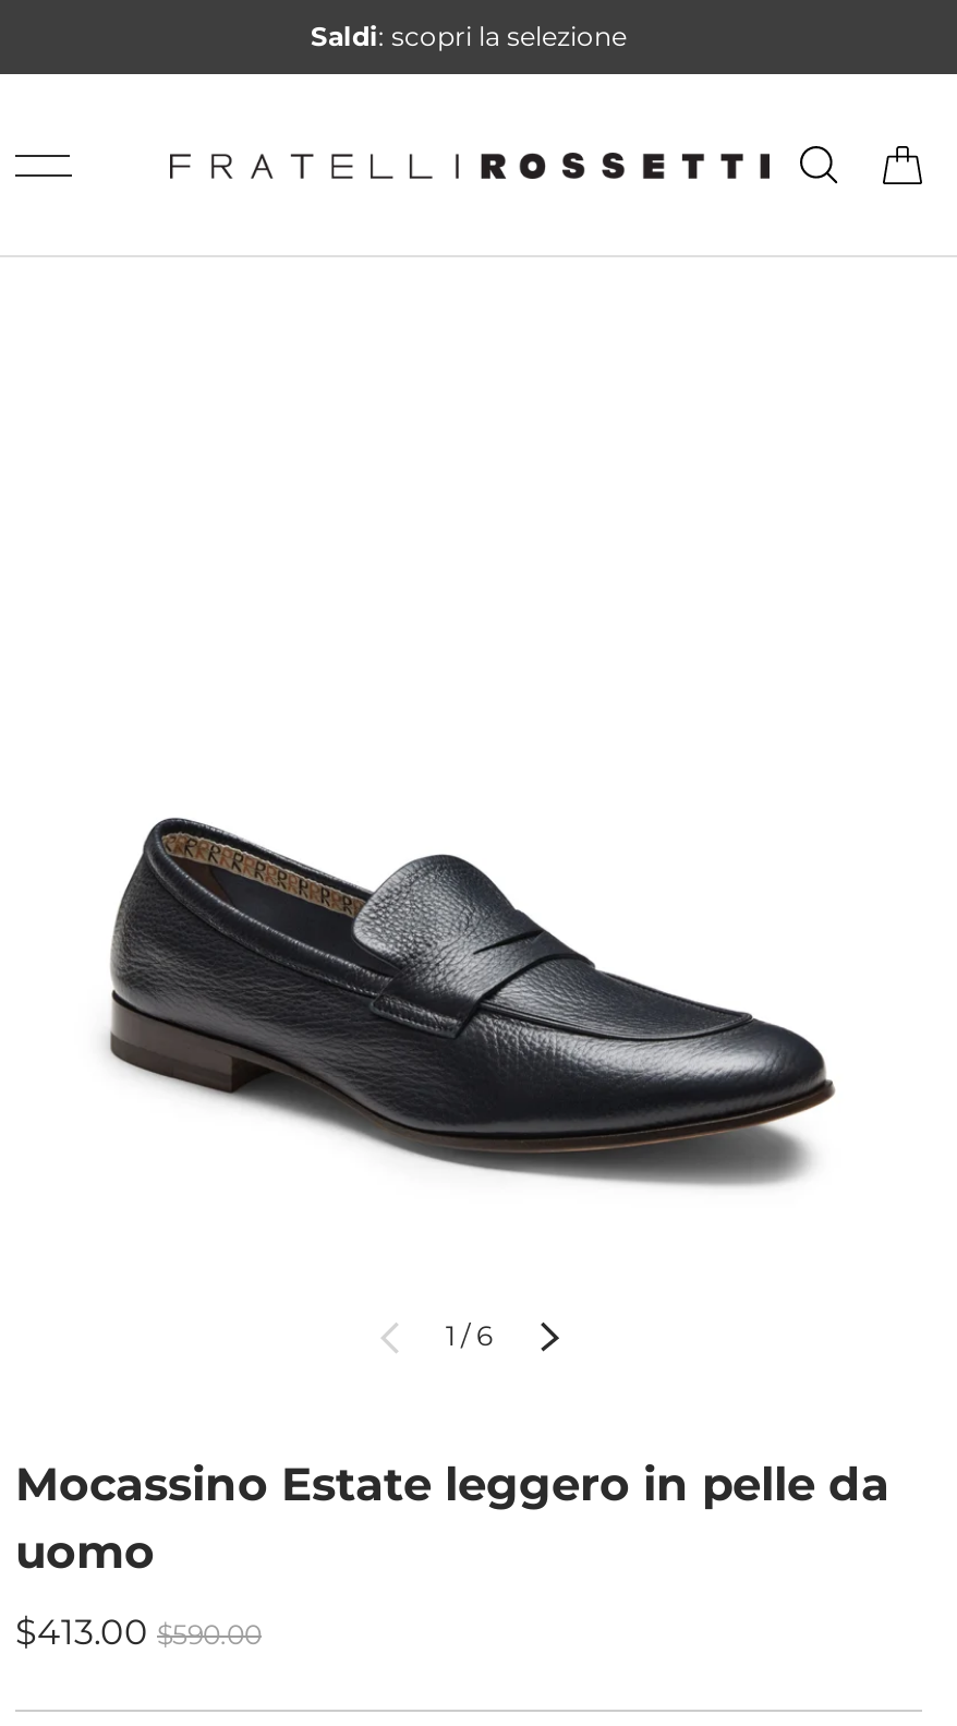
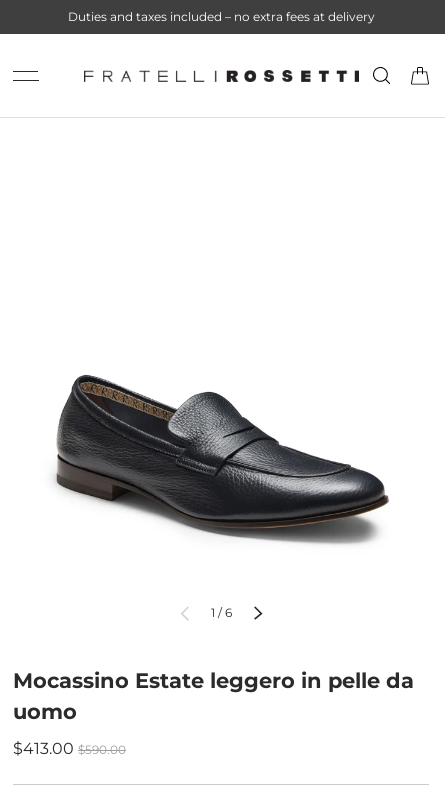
[311,20,627,52] Saldi: scopri la selezione -> [67,9,374,24] Duties and taxes included – no extra fees at delivery

